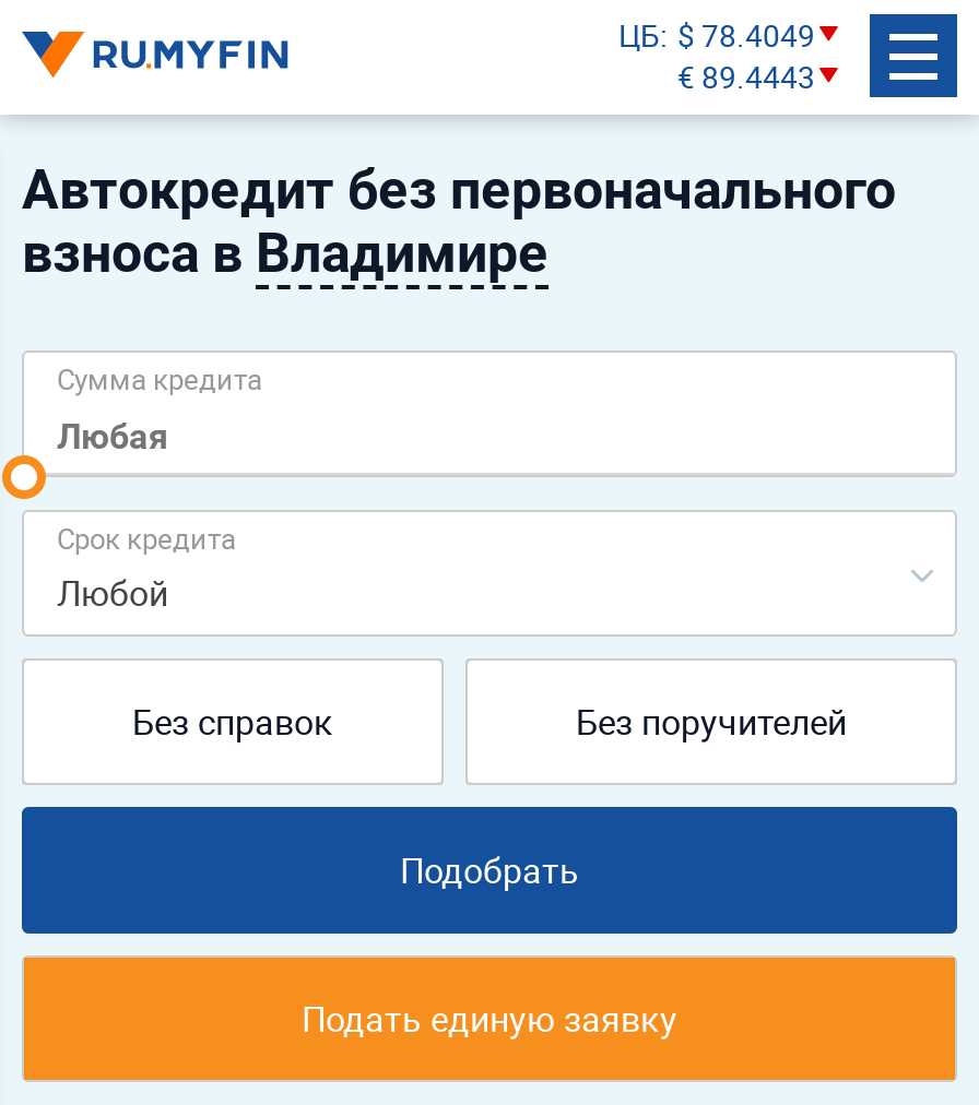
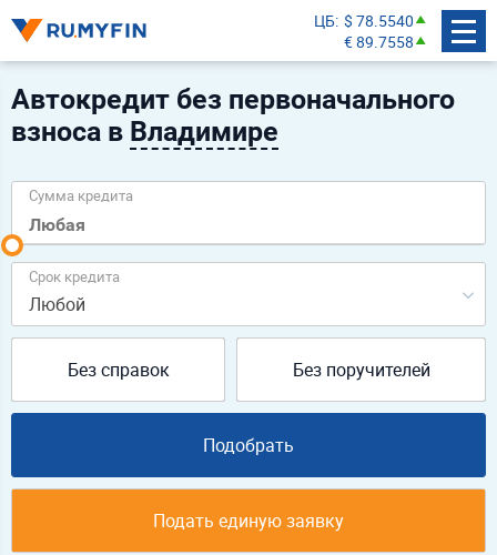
[618,13,815,55] ЦБ $ 78.4049 -> [314,9,414,31] ЦБ $ 78.5540
[677,55,815,96] € 89.4443 -> [344,31,414,52] € 89.7558

